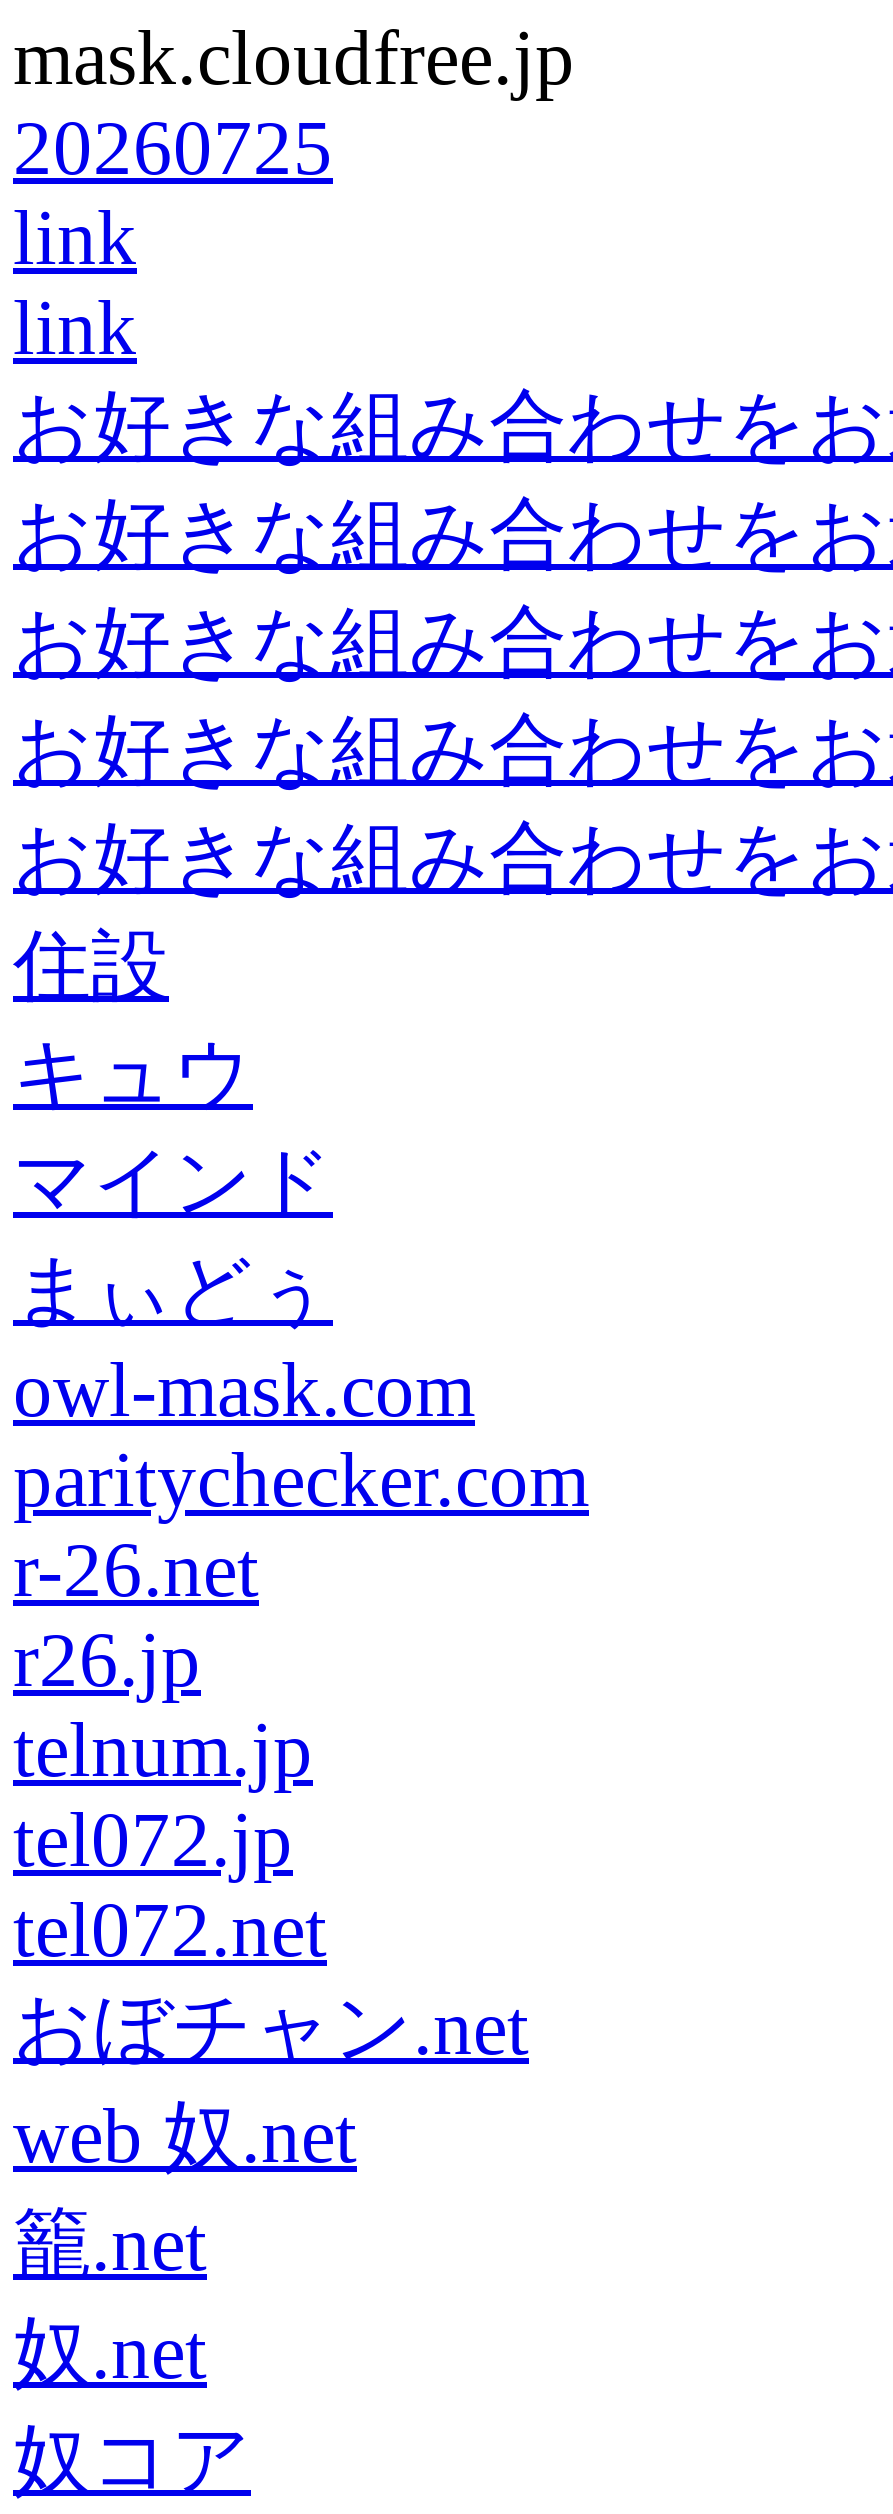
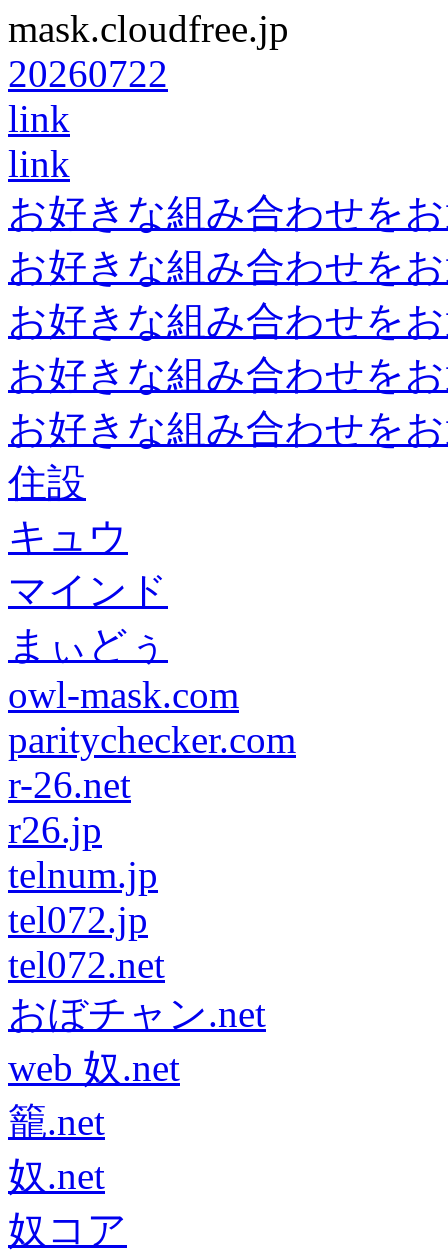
[13,104,333,190] 20260725 -> [8,52,168,95] 20260722

